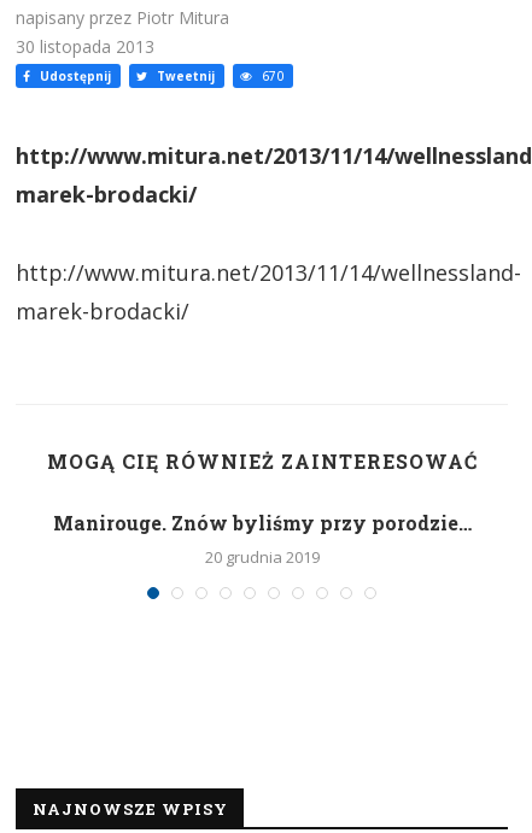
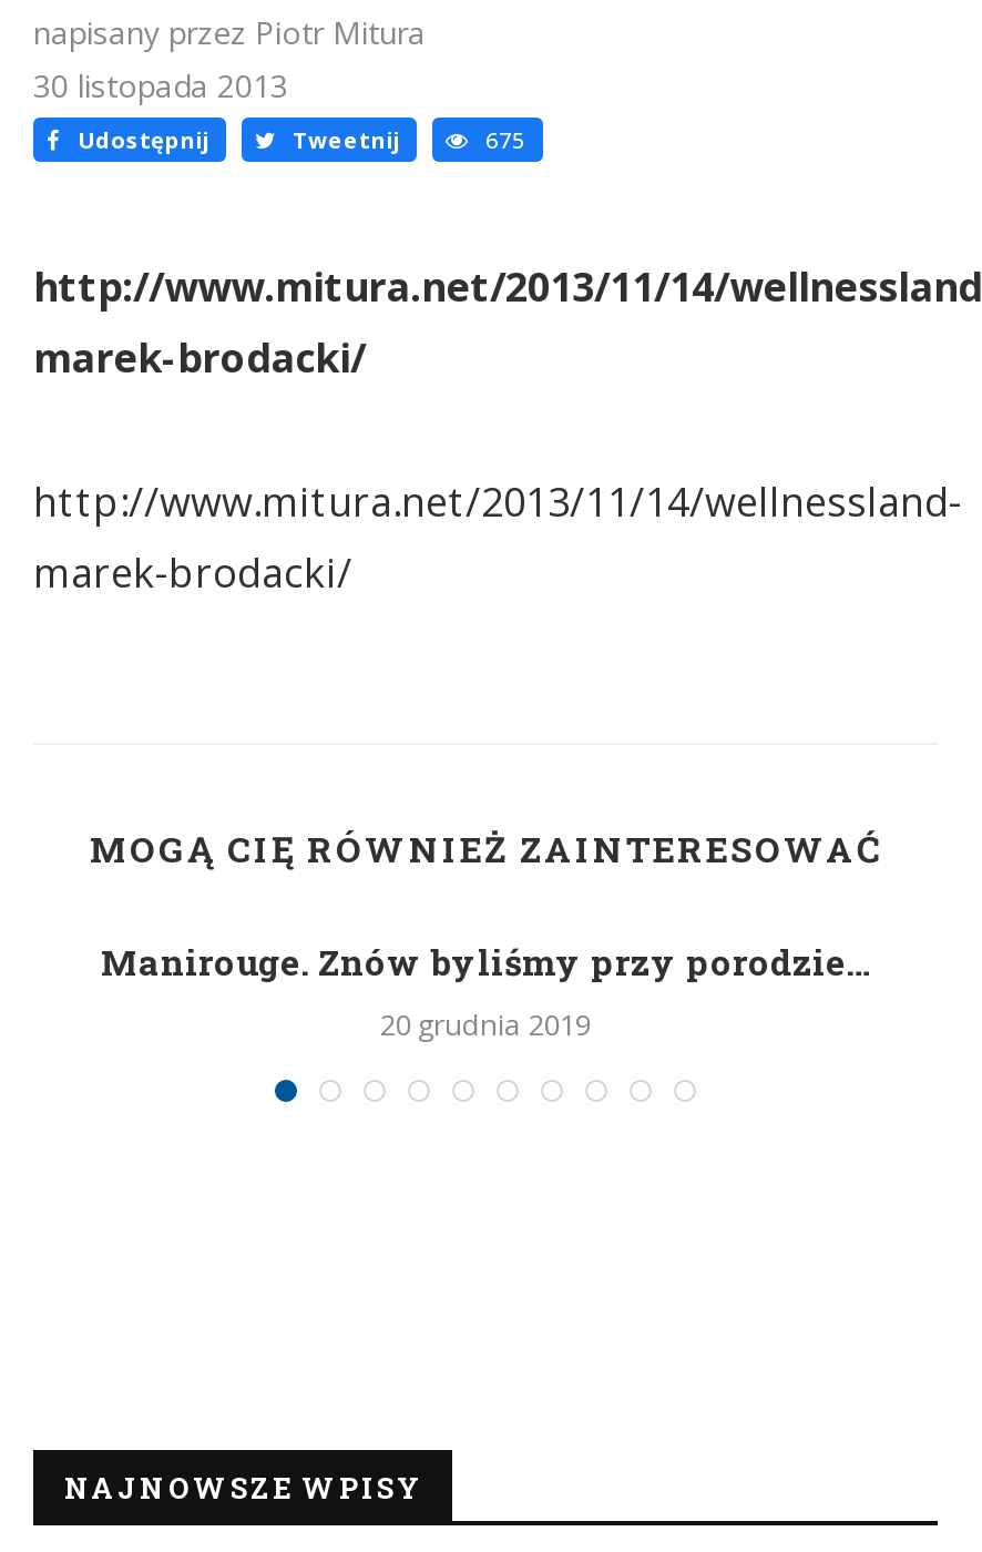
[258,68,283,84] 670 -> [479,124,525,155] 675

